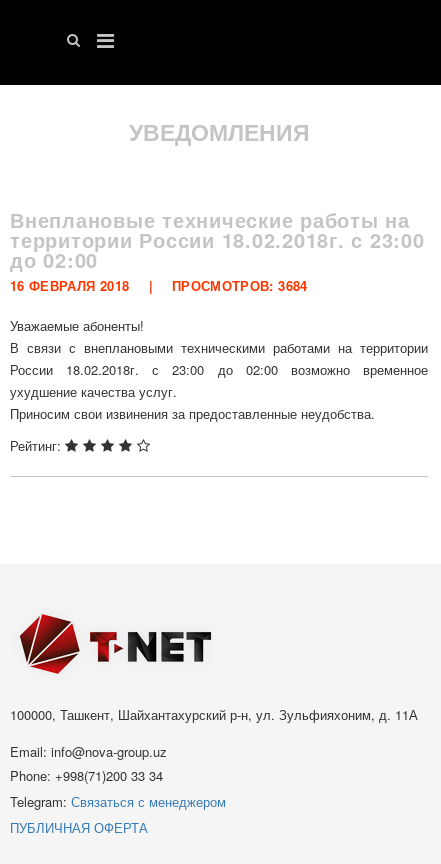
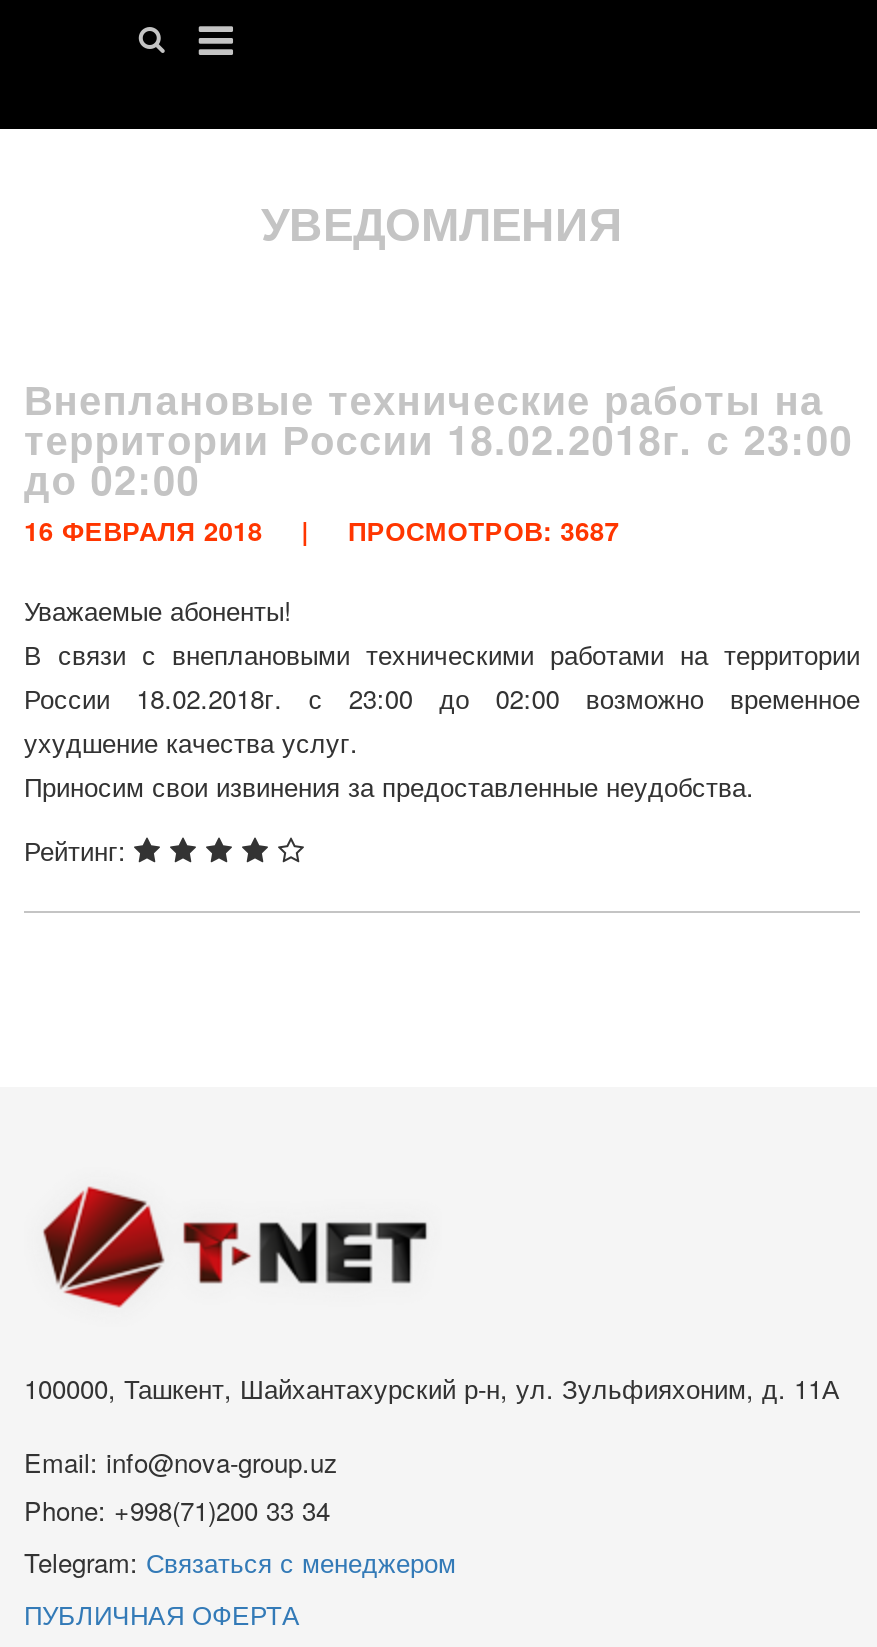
[172,276,308,295] ПРОСМОТРОВ: 3684 -> [348,511,619,549] ПРОСМОТРОВ: 3687

